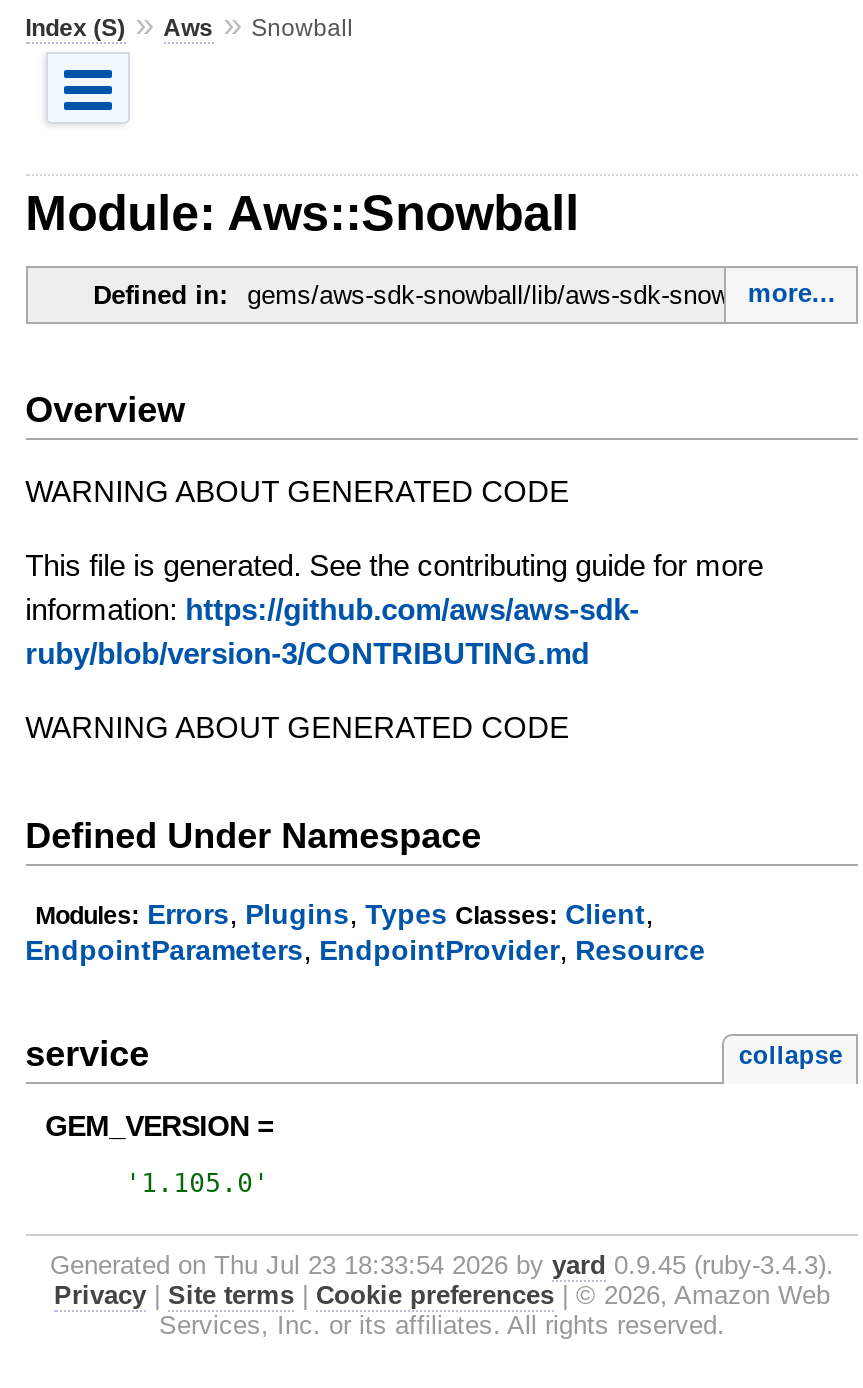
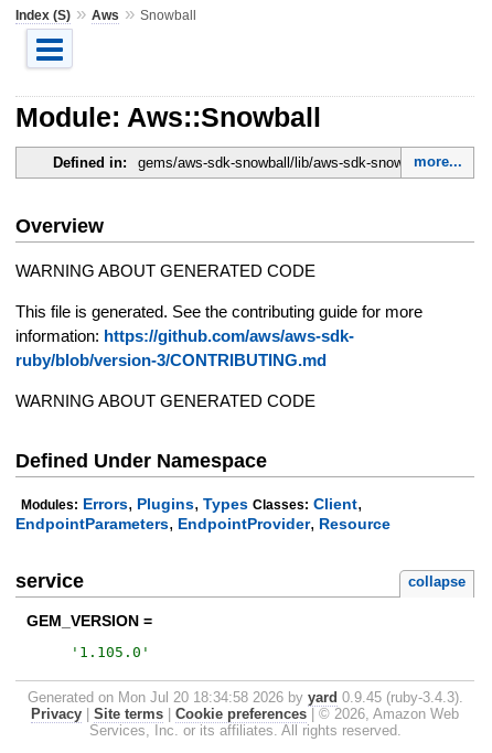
[50,1250,834,1280] Generated on Thu Jul 23 18:33:54 2026 by yard 0.9.45 (ruby-3.4.3). -> [27,689,463,705] Generated on Mon Jul 20 18:34:58 2026 by yard 0.9.45 (ruby-3.4.3).

